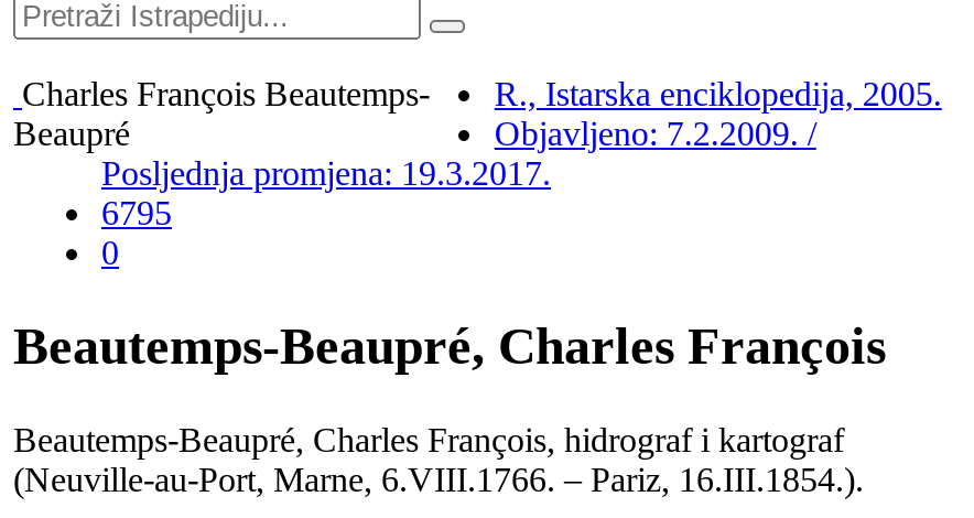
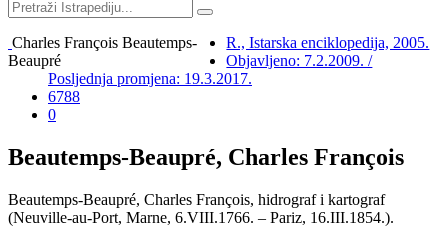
[101,194,172,231] 6795 -> [48,88,80,105] 6788

